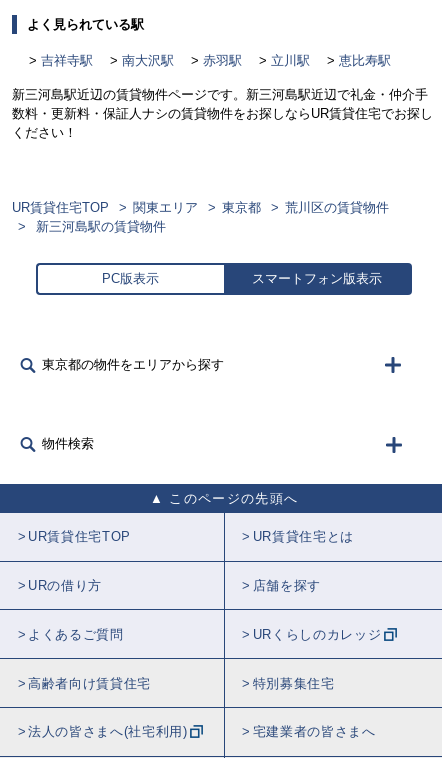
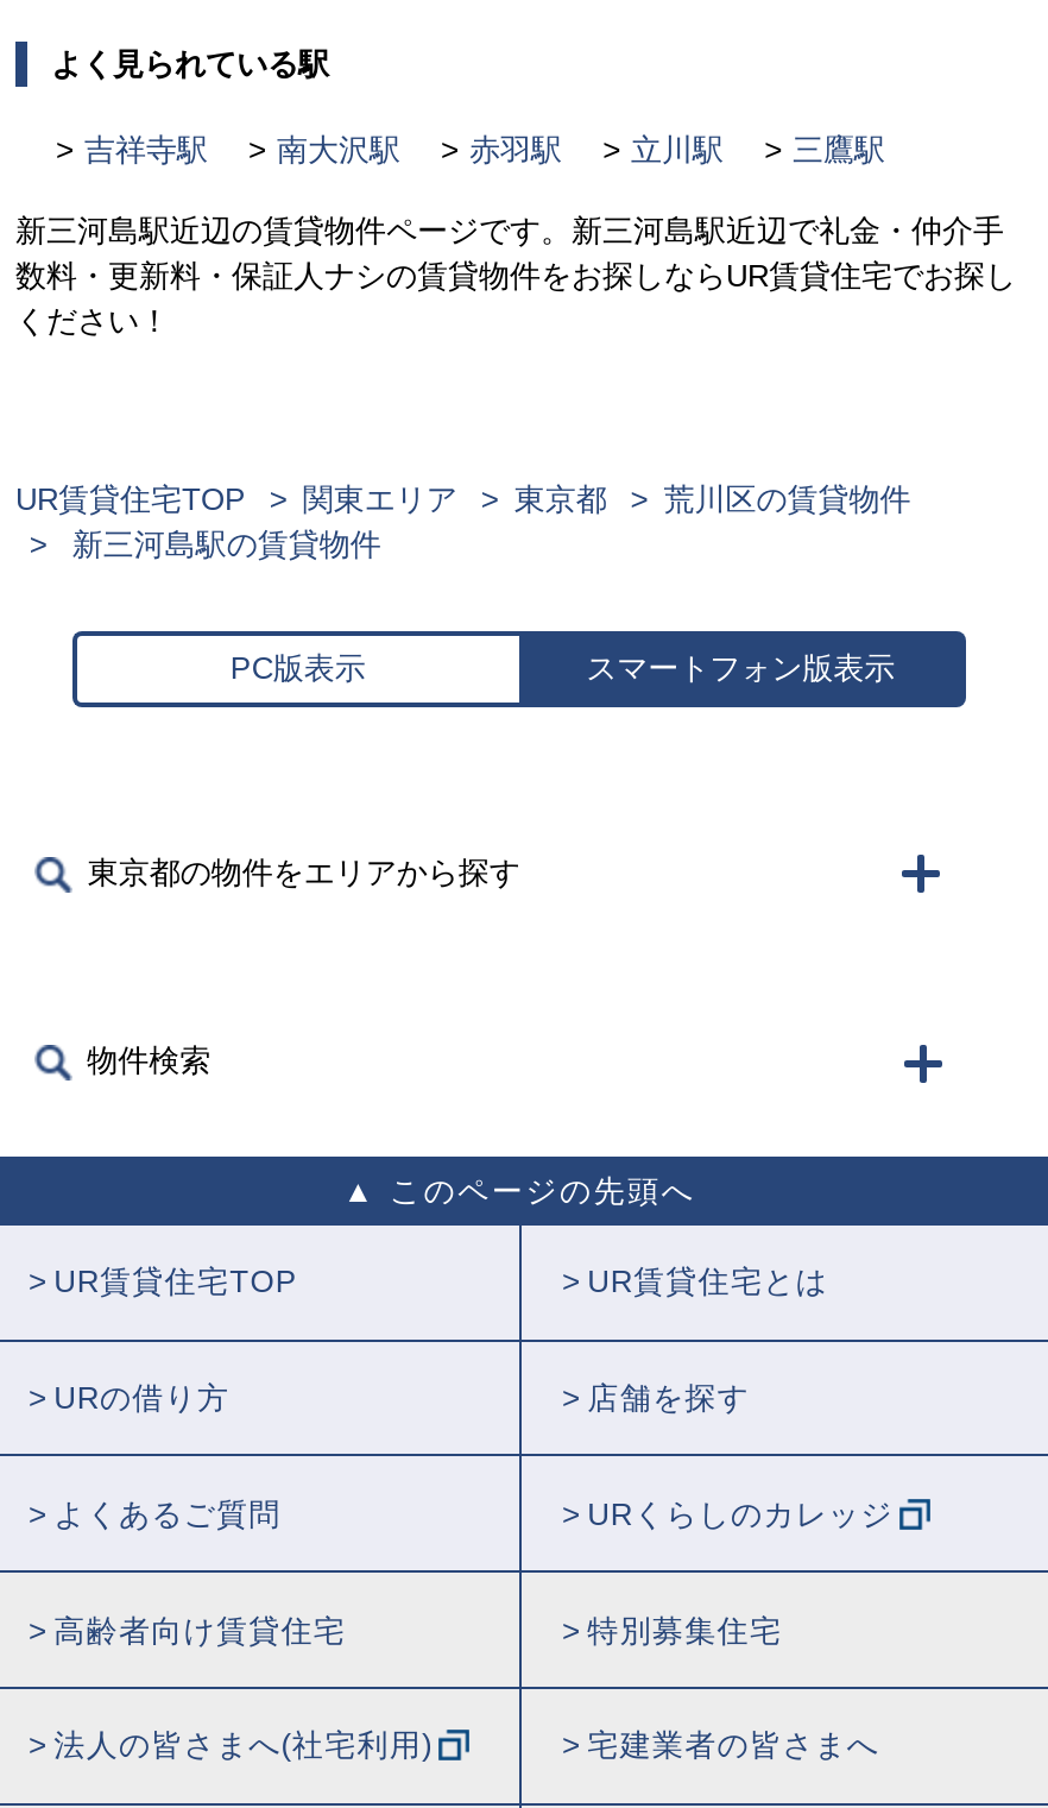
[339,53,391,68] 恵比寿駅 -> [793,132,885,168] 三鷹駅

